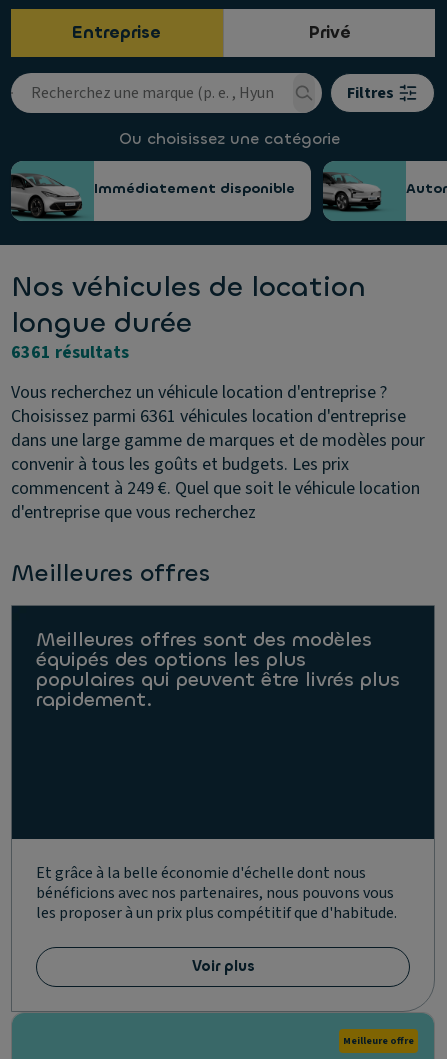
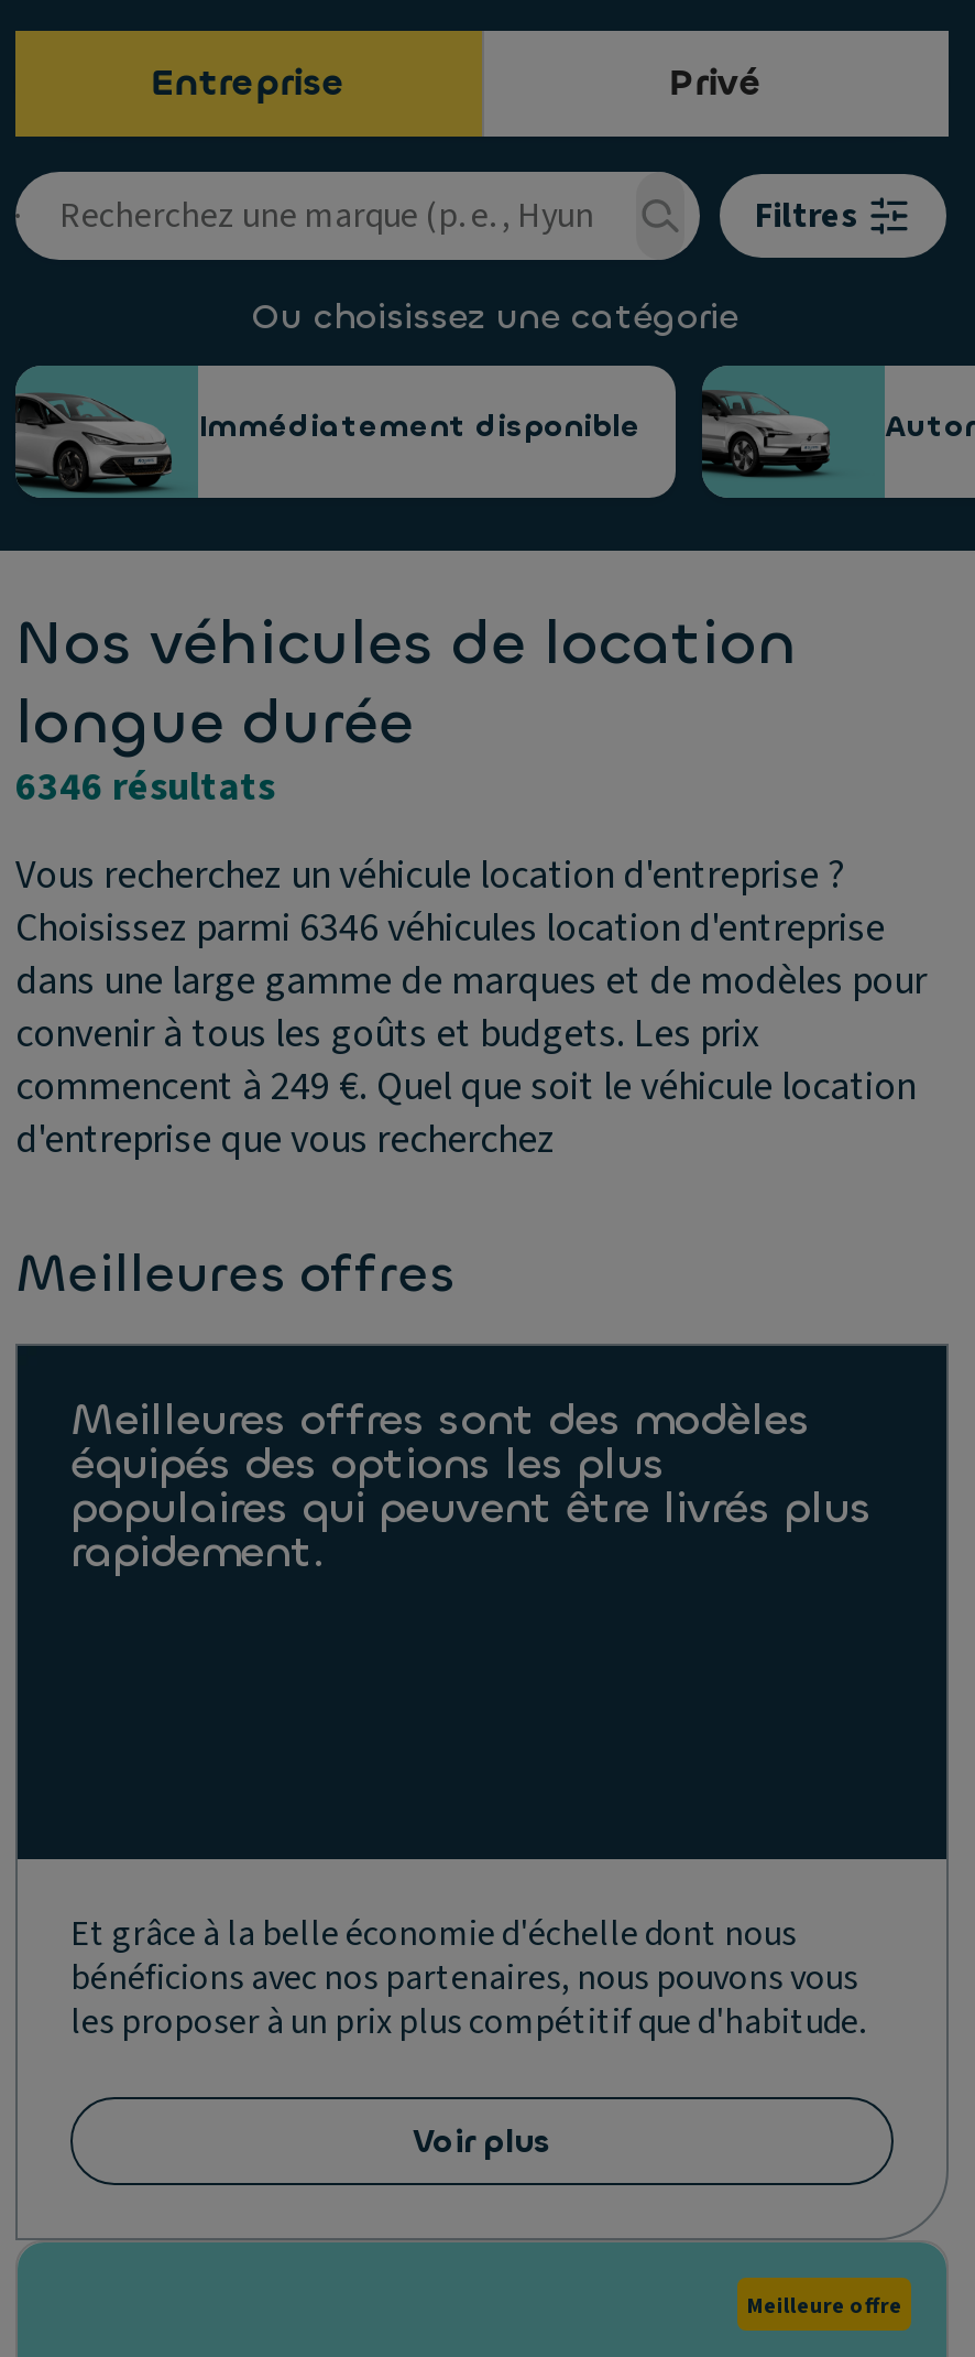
[11,340,129,365] 6361 résultats -> [15,760,275,815] 6346 résultats
[11,404,406,429] Choisissez parmi 6361 véhicules location d'entreprise -> [15,901,885,956] Choisissez parmi 6346 véhicules location d'entreprise

